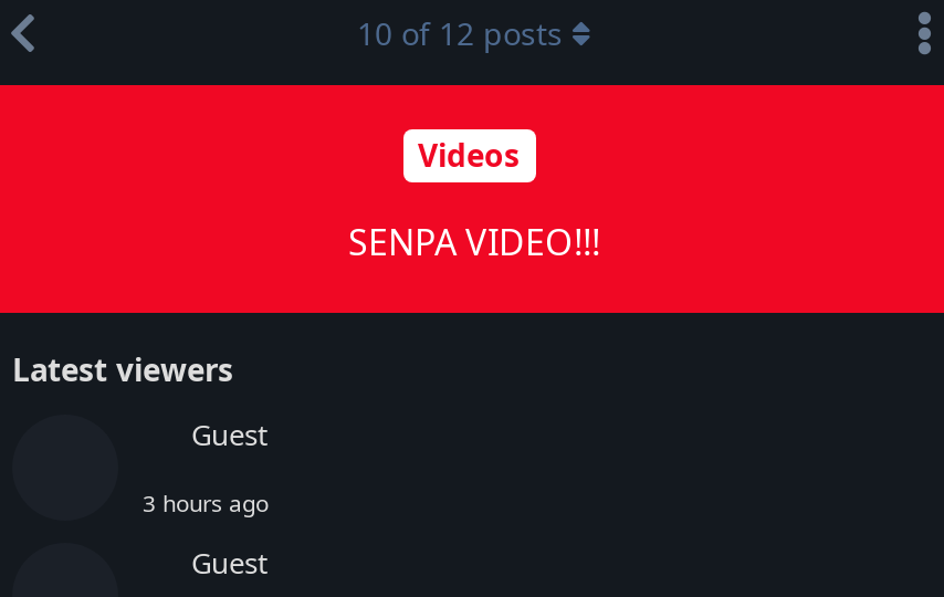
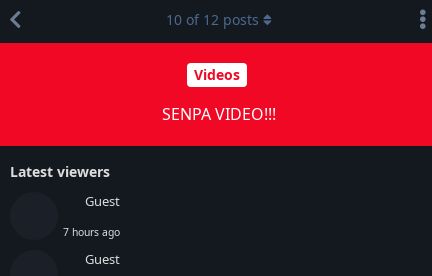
[143,487,269,518] 3 hours ago -> [63,225,120,239] 7 hours ago

